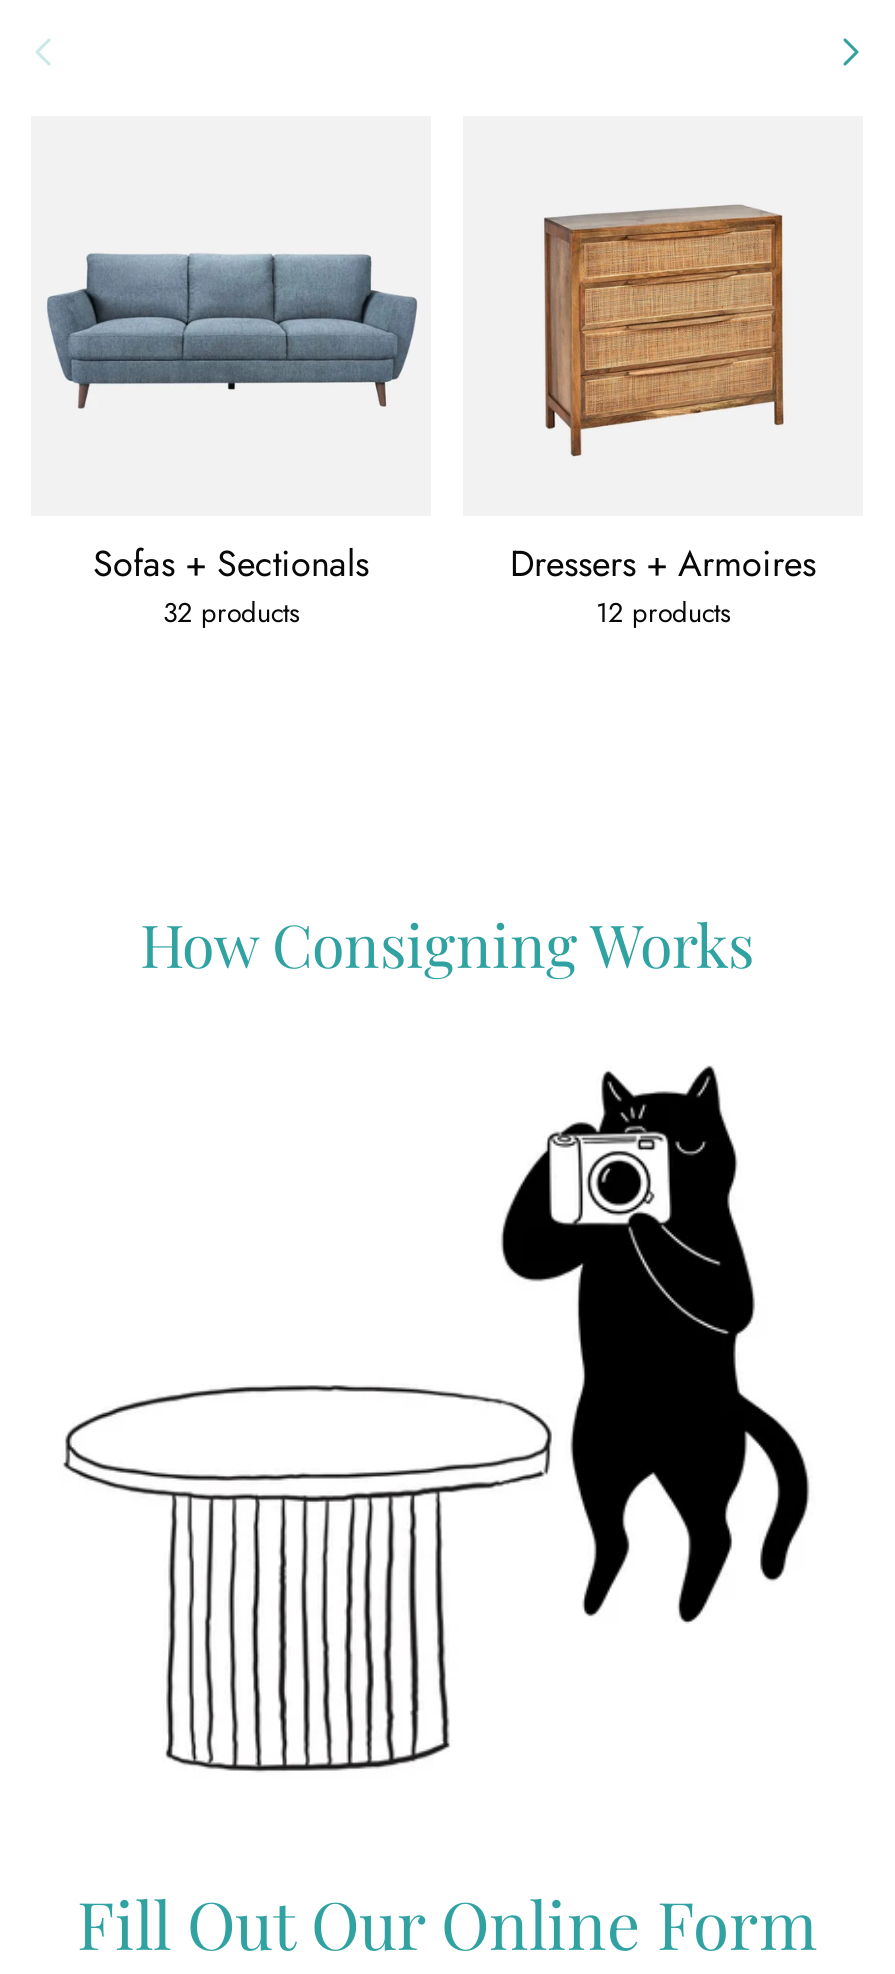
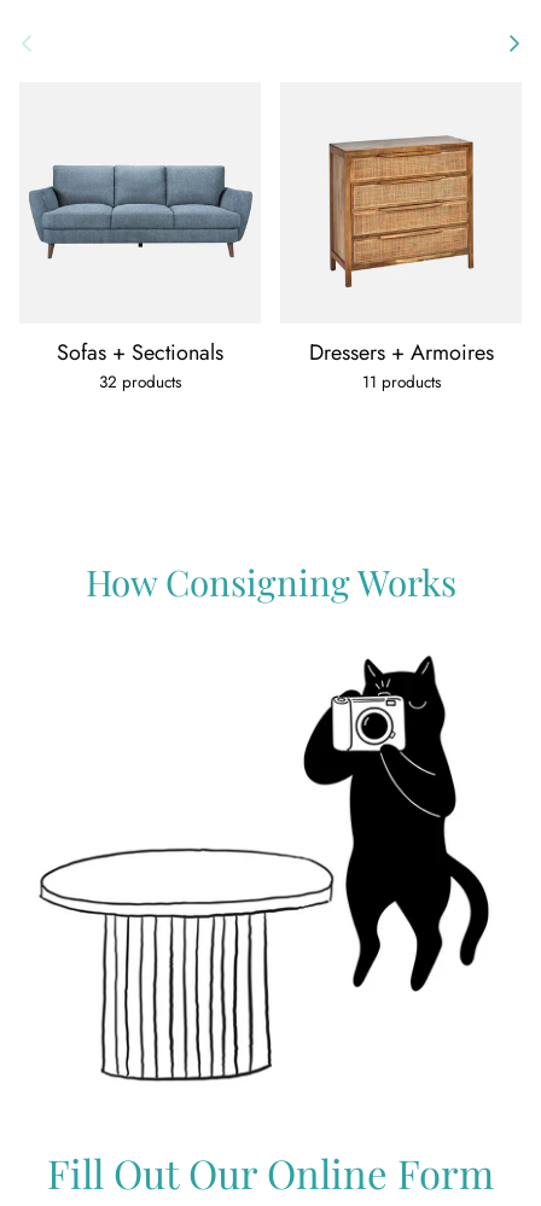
[596,594,730,632] 12 products -> [362,370,440,393] 11 products

